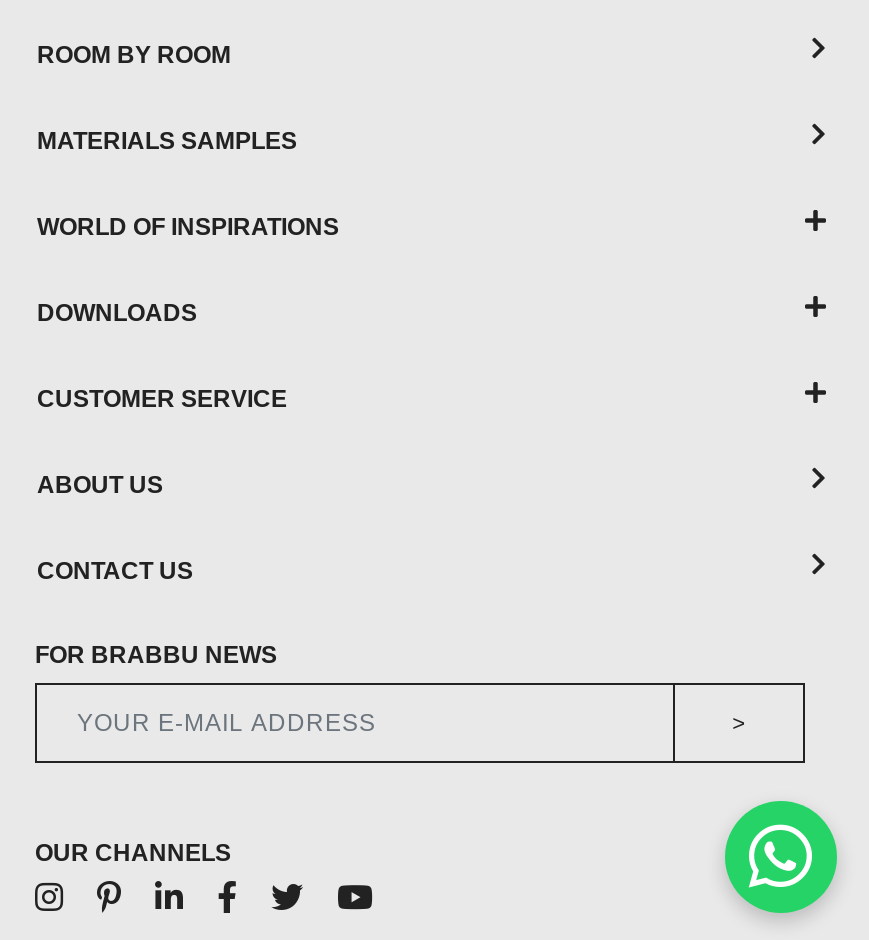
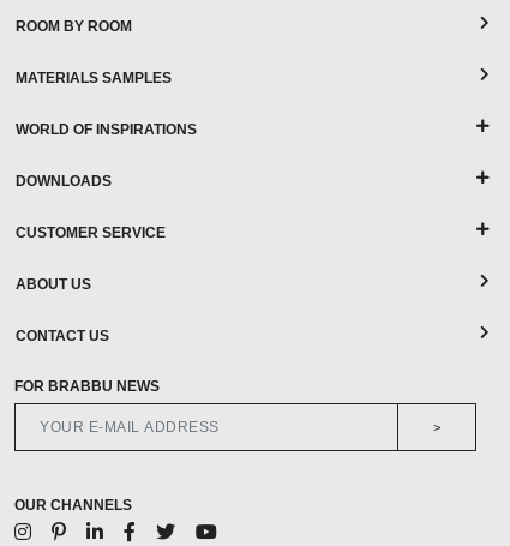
[721,799,841,923] [image] -> none

